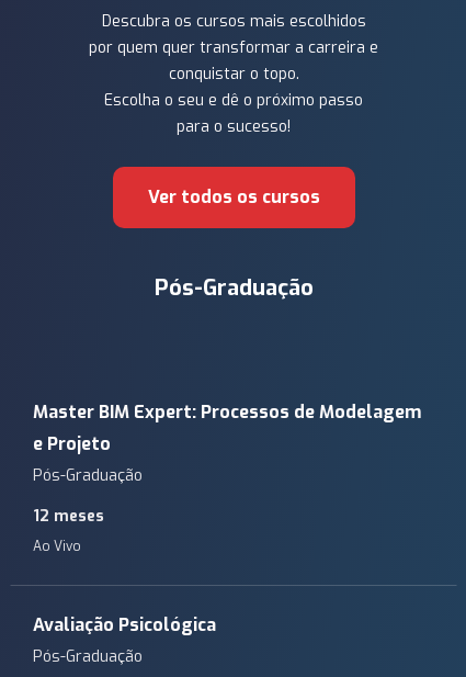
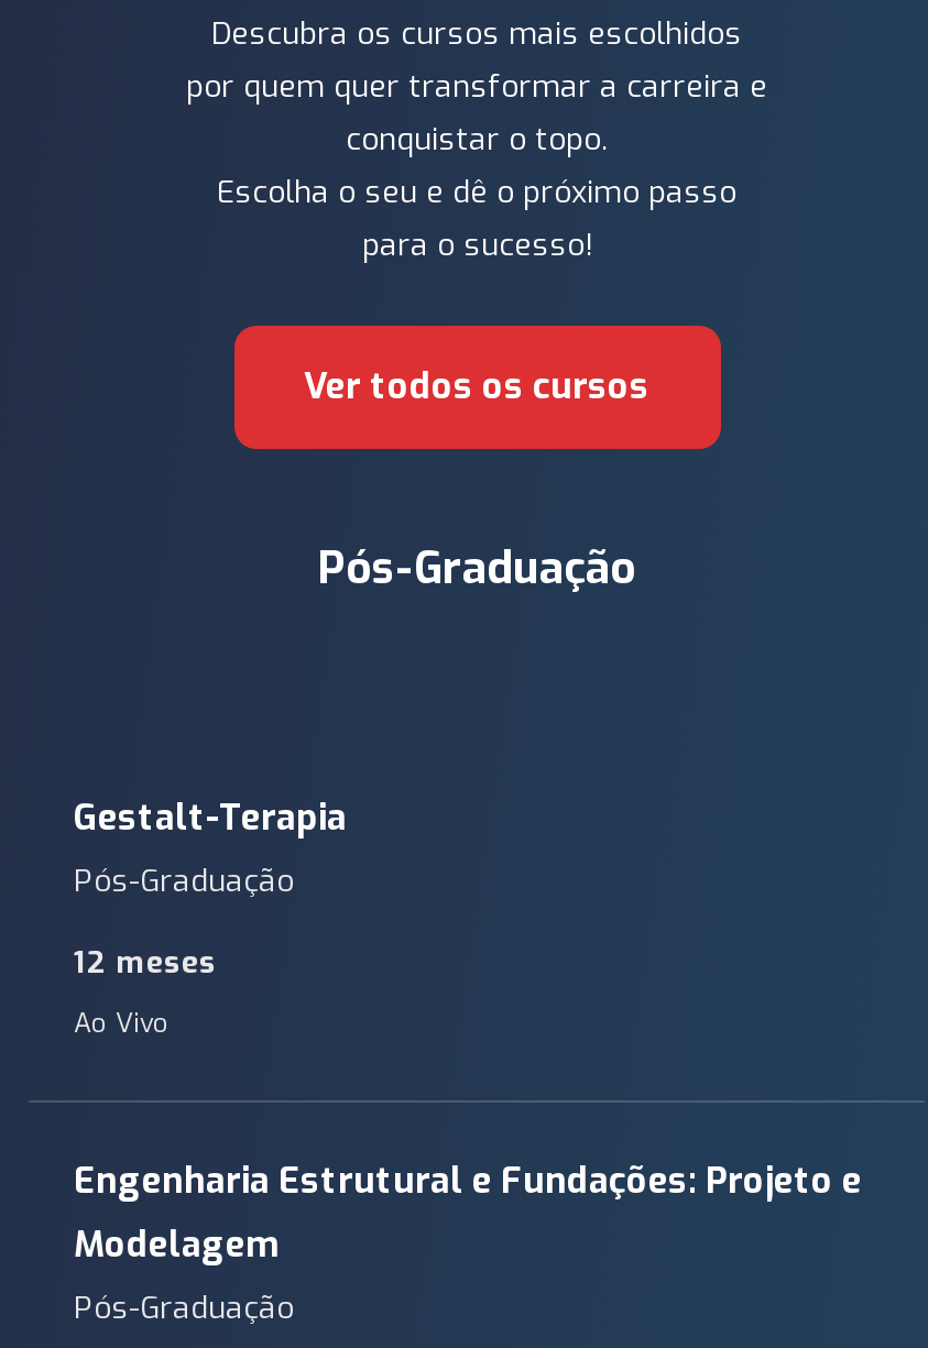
[33,400,421,455] Master BIM Expert: Processos de Modelagem | e Projeto -> [74,794,347,841] Gestalt-Terapia
moved [33,465,143,555] -> [74,861,294,1040]: Pós-Graduação | 12 meses | Ao Vivo
[33,613,216,636] Avaliação Psicológica -> [74,1157,862,1267] Engenharia Estrutural e Fundações: Projeto e | Modelagem

